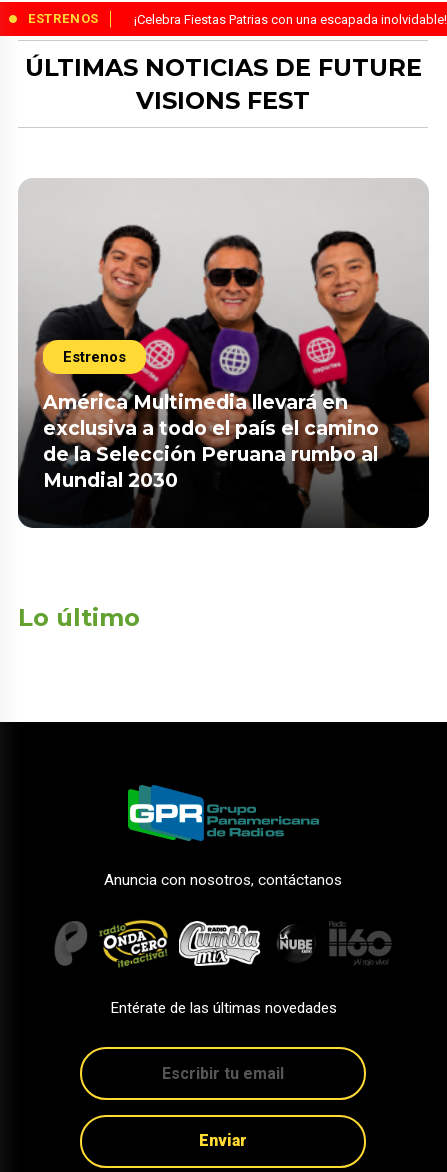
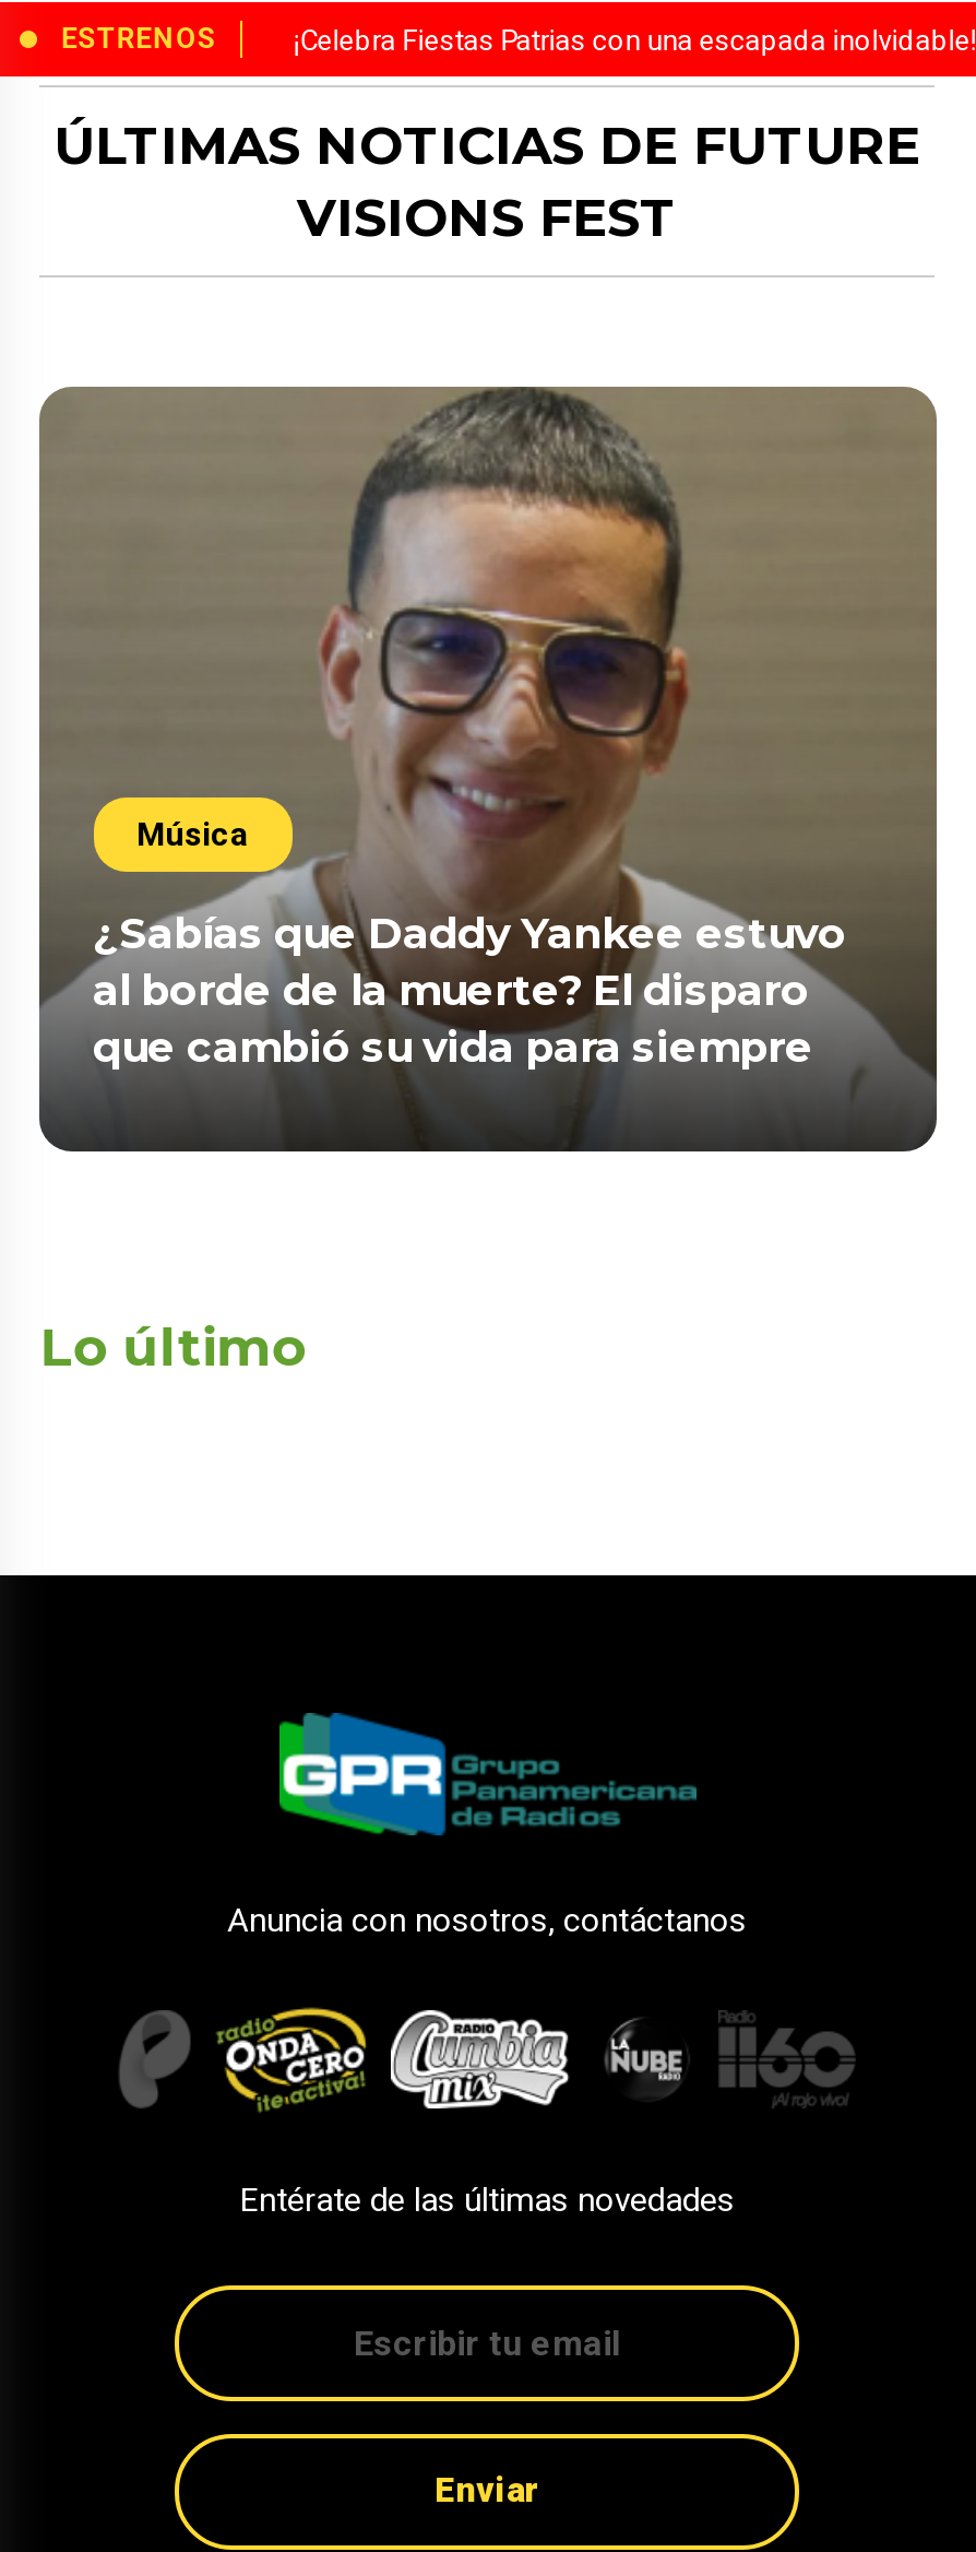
[18,179,430,527] [image] | Estrenos -> [39,387,939,1151] [image] | Música
[42,390,378,492] América Multimedia llevará en | exclusiva a todo el país el camino | de la Selección Peruana rumbo al | Mundial 2030 -> [93,908,846,1074] ¿Sabías que Daddy Yankee estuvo | al borde de la muerte? El disparo | que cambió su vida para siempre

